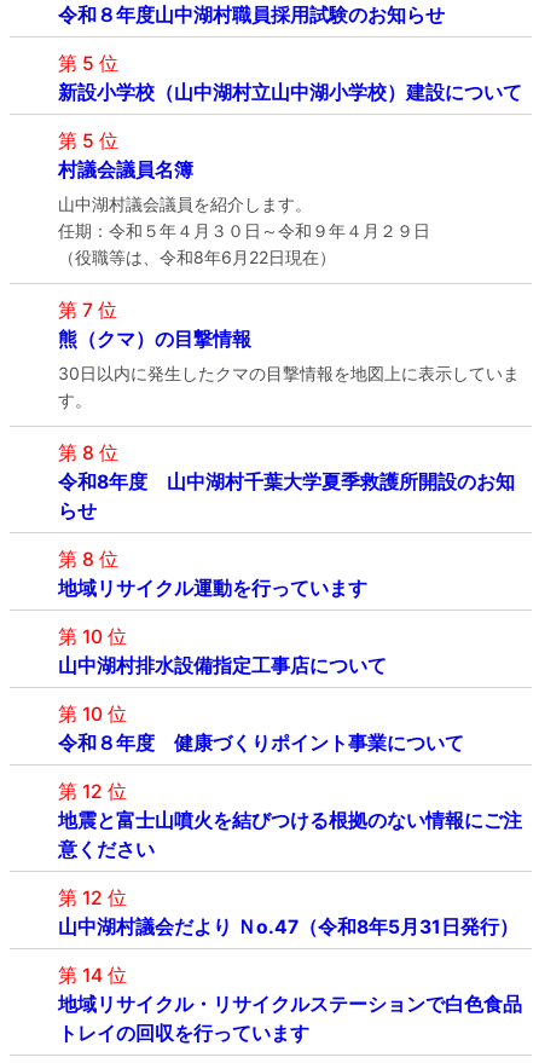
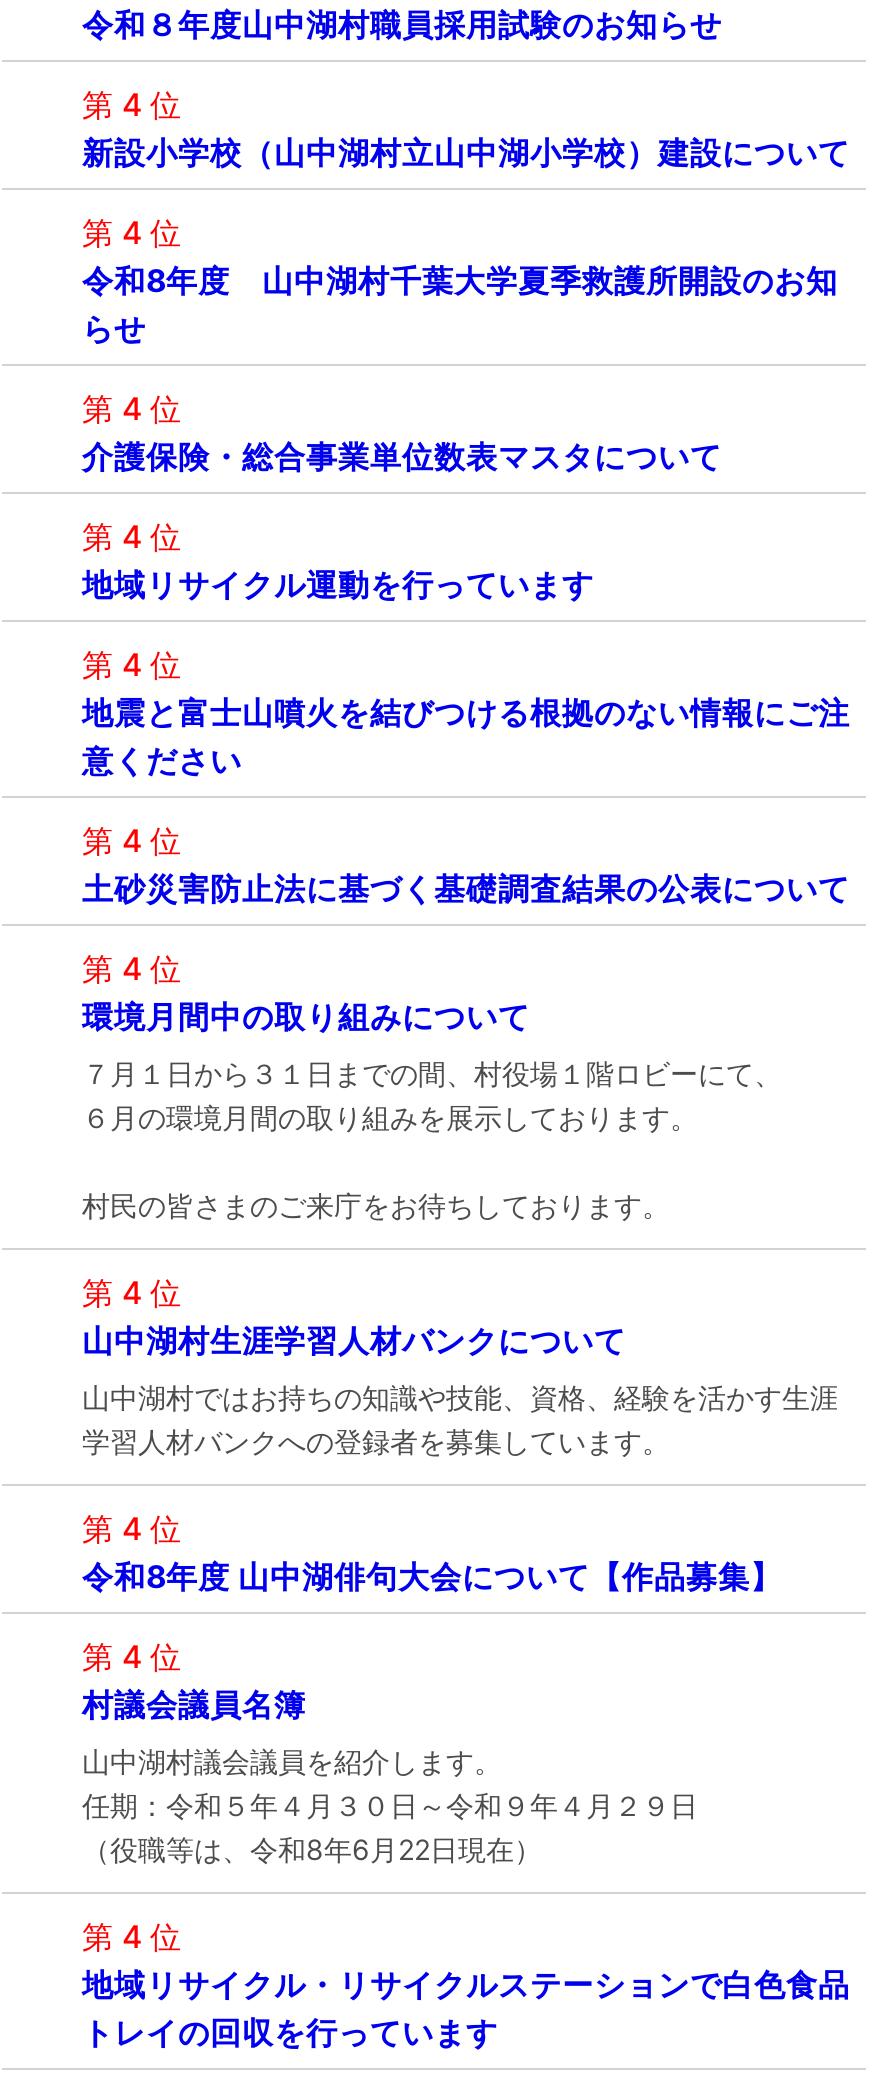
[58,52,118,75] 第 5 位 -> [82,86,182,124] 第 4 位
[58,130,118,153] 第 5 位 -> [82,214,850,1676] 第 4 位 | 第 4 位 | 介護保険・総合事業単位数表マスタについて | 第 4 位 | 第 4 位 | 第 4 位 | 土砂災害防止法に基づく基礎調査結果の公表について | 第 4 位 | 環境月間中の取り組みについて | ７月１日から３１日までの間、村役場１階ロビーにて、 | ６月の環境月間の取り組みを展示しております。 | 村民の皆さまのご来庁をお待ちしております。 | 第 4 位 | 山中湖村生涯学習人材バンクについて | 山中湖村ではお持ちの知識や技能、資格、経験を活かす生涯 | 学習人材バンクへの登録者を募集しています。 | 第 4 位 | 令和8年度 山中湖俳句大会について【作品募集】 | 第 4 位
moved [58,159,430,268] -> [82,1686,698,1866]: 村議会議員名簿 | 山中湖村議会議員を紹介します。 | 任期：令和５年４月３０日～令和９年４月２９日 | （役職等は、令和8年6月22日現在）
[58,299,520,987] 第 7 位 | 熊（クマ）の目撃情報 | 30日以内に発生したクマの目撃情報を地図上に表示していま | す。 | 第 8 位 | 第 8 位 | 第 10 位 | 山中湖村排水設備指定工事店について | 第 10 位 | 令和８年度 健康づくりポイント事業について | 第 12 位 | 第 12 位 | 山中湖村議会だより Ｎo.47（令和8年5月31日発行） | 第 14 位 -> [82,1918,182,1956] 第 4 位
moved [58,471,515,523] -> [82,262,838,348]: 令和8年度 山中湖村千葉大学夏季救護所開設のお知 | らせ
moved [58,577,367,600] -> [82,566,594,604]: 地域リサイクル運動を行っています
moved [58,809,522,861] -> [82,694,850,780]: 地震と富士山噴火を結びつける根拠のない情報にご注 | 意ください

